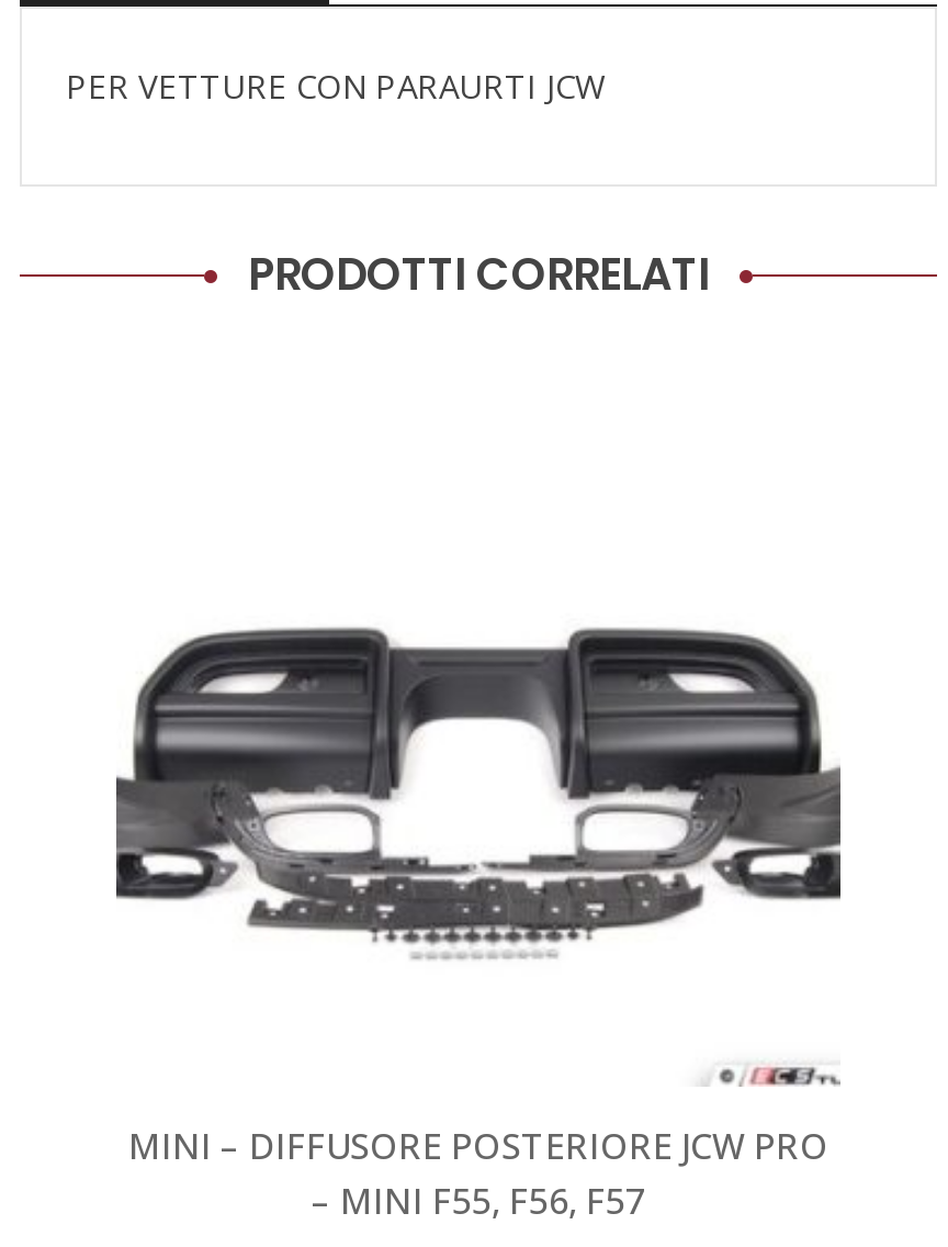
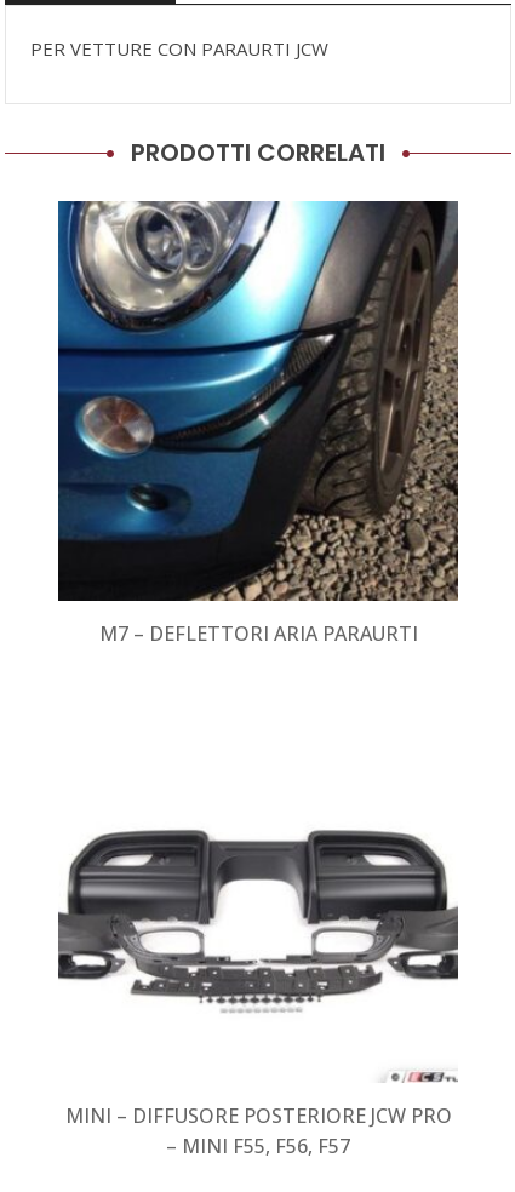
none -> [57,200,459,647] [image] | M7 – DEFLETTORI ARIA PARAURTI

